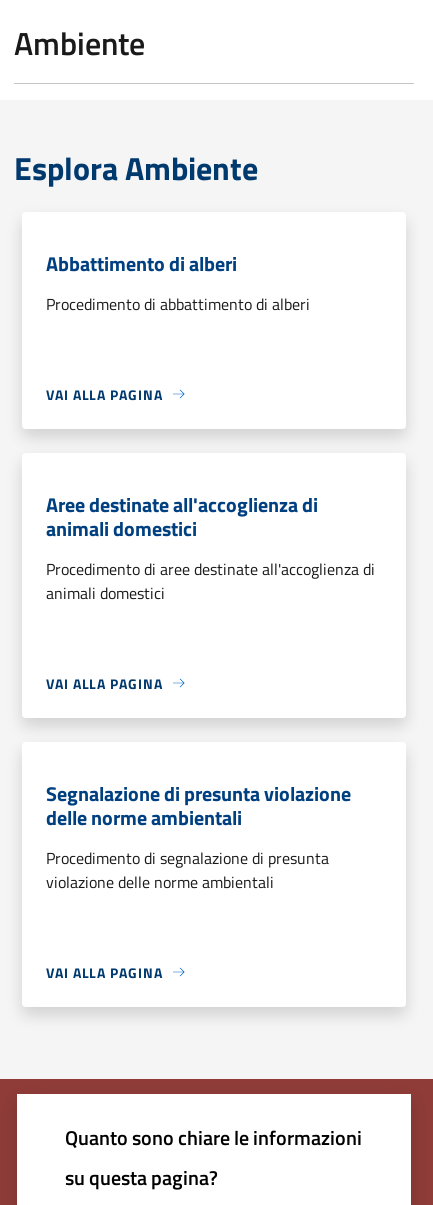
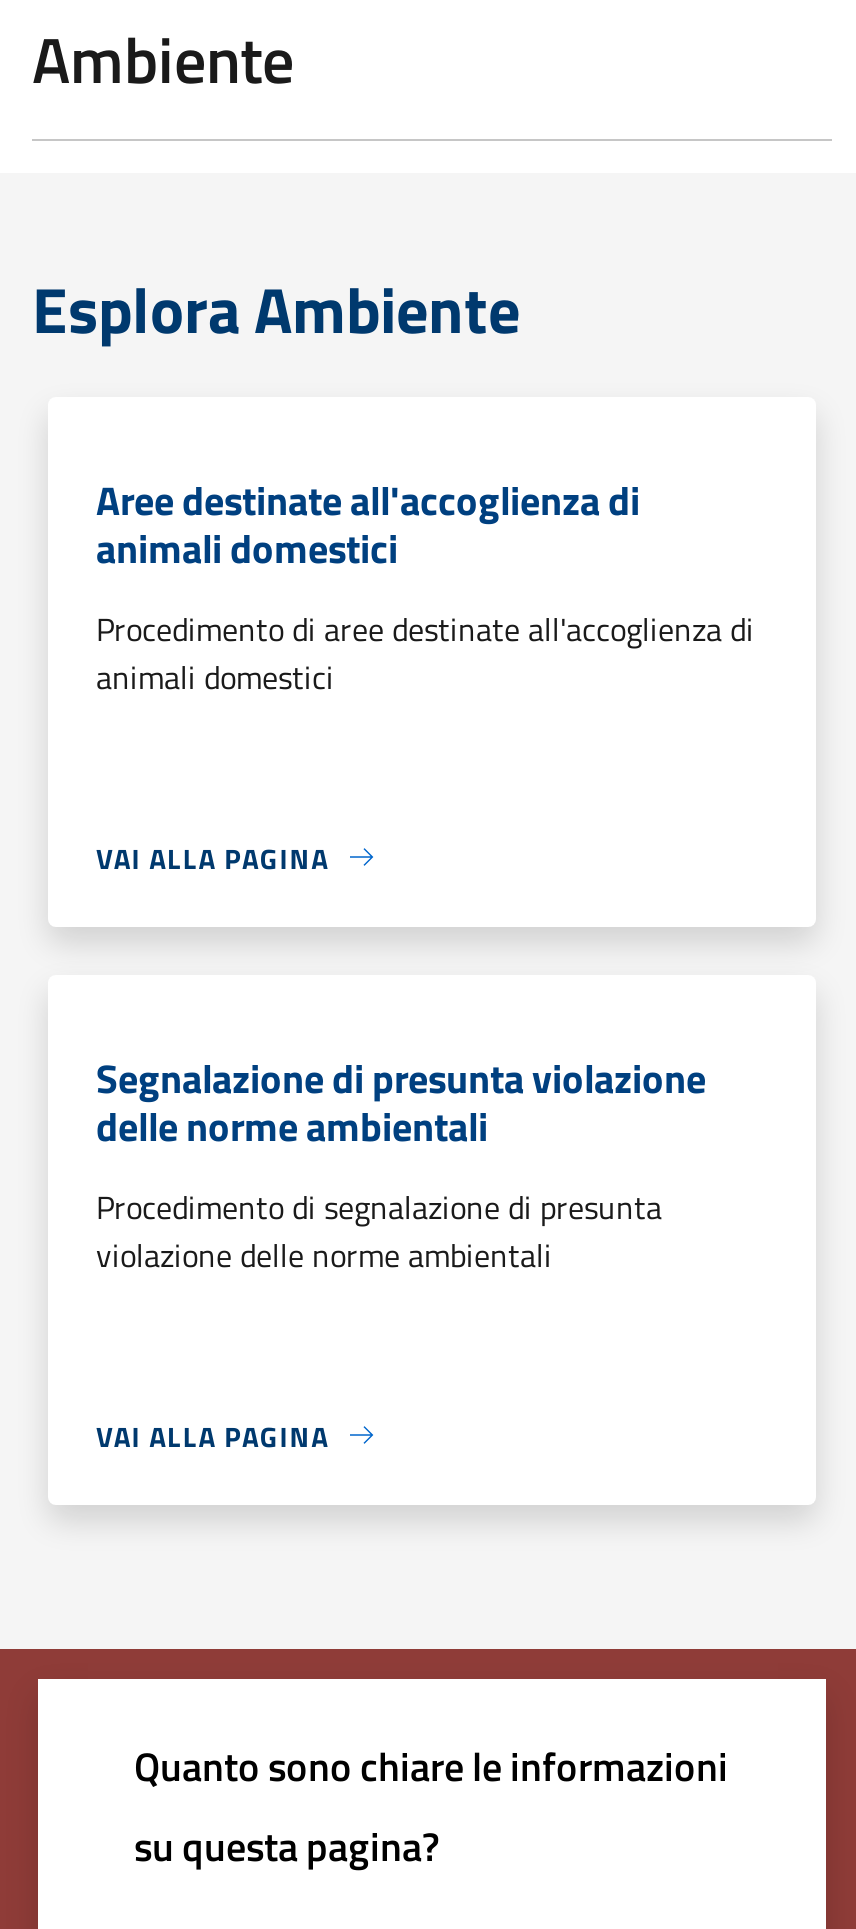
[46,248,310,316] Abbattimento di alberi | Procedimento di abbattimento di alberi -> none
[46,384,162,405] VAI ALLA PAGINA -> none

